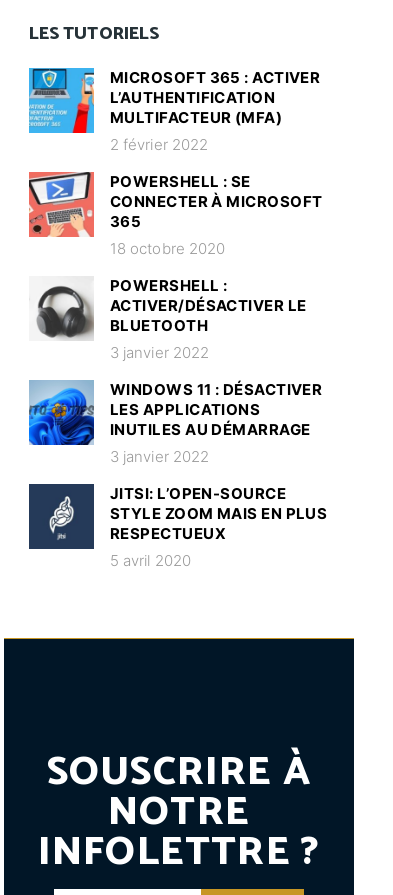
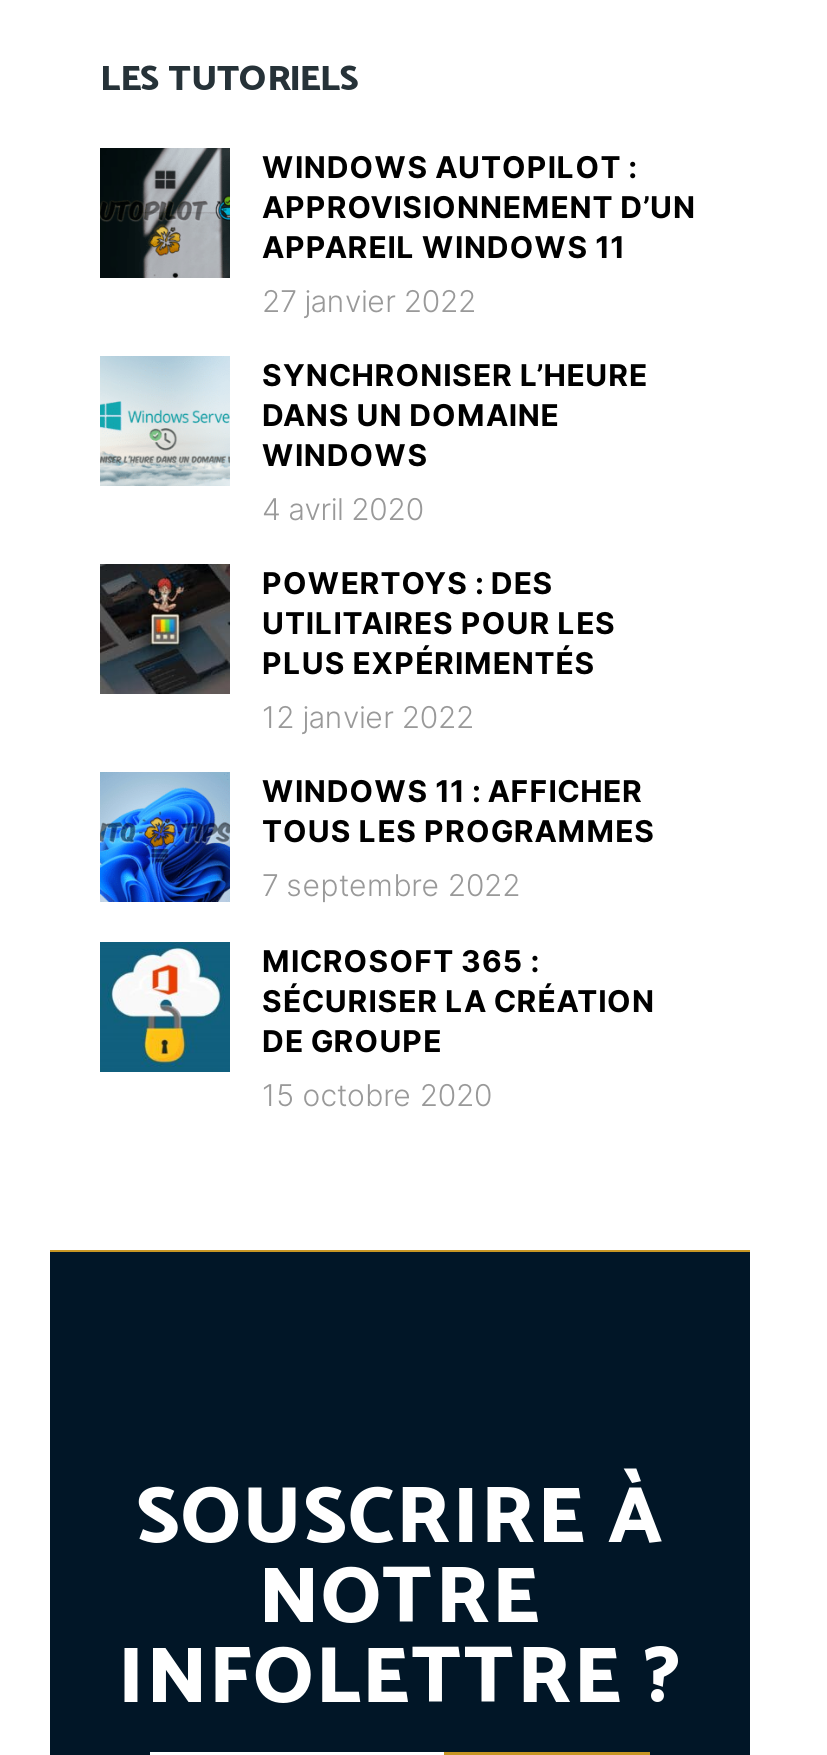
[28,67,320,154] [image] | MICROSOFT 365 : ACTIVER | L’AUTHENTIFICATION | MULTIFACTEUR (MFA) | 2 février 2022 -> [98,146,696,321] [image] | WINDOWS AUTOPILOT : | APPROVISIONNEMENT D’UN | APPAREIL WINDOWS 11 | 27 janvier 2022
[28,171,322,258] [image] | POWERSHELL : SE | CONNECTER À MICROSOFT | 365 | 18 octobre 2020 -> [98,356,648,529] [image] | SYNCHRONISER L’HEURE | DANS UN DOMAINE | WINDOWS | 4 avril 2020
[29,276,306,362] [image] | POWERSHELL : | ACTIVER/DÉSACTIVER LE | BLUETOOTH | 3 janvier 2022 -> [98,562,616,737] [image] | POWERTOYS : DES | UTILITAIRES POUR LES | PLUS EXPÉRIMENTÉS | 12 janvier 2022
[110,380,322,466] WINDOWS 11 : DÉSACTIVER | LES APPLICATIONS | INUTILES AU DÉMARRAGE | 3 janvier 2022 -> [262,773,655,905] WINDOWS 11 : AFFICHER | TOUS LES PROGRAMMES | 7 septembre 2022
[30,484,327,570] [image] | JITSI: L’OPEN-SOURCE | STYLE ZOOM MAIS EN PLUS | RESPECTUEUX | 5 avril 2020 -> [102,943,655,1115] [image] | MICROSOFT 365 : | SÉCURISER LA CRÉATION | DE GROUPE | 15 octobre 2020

